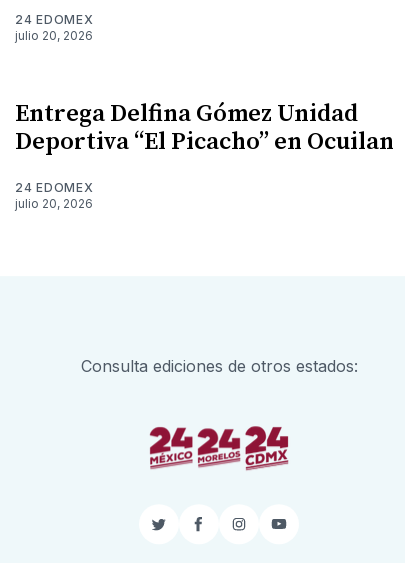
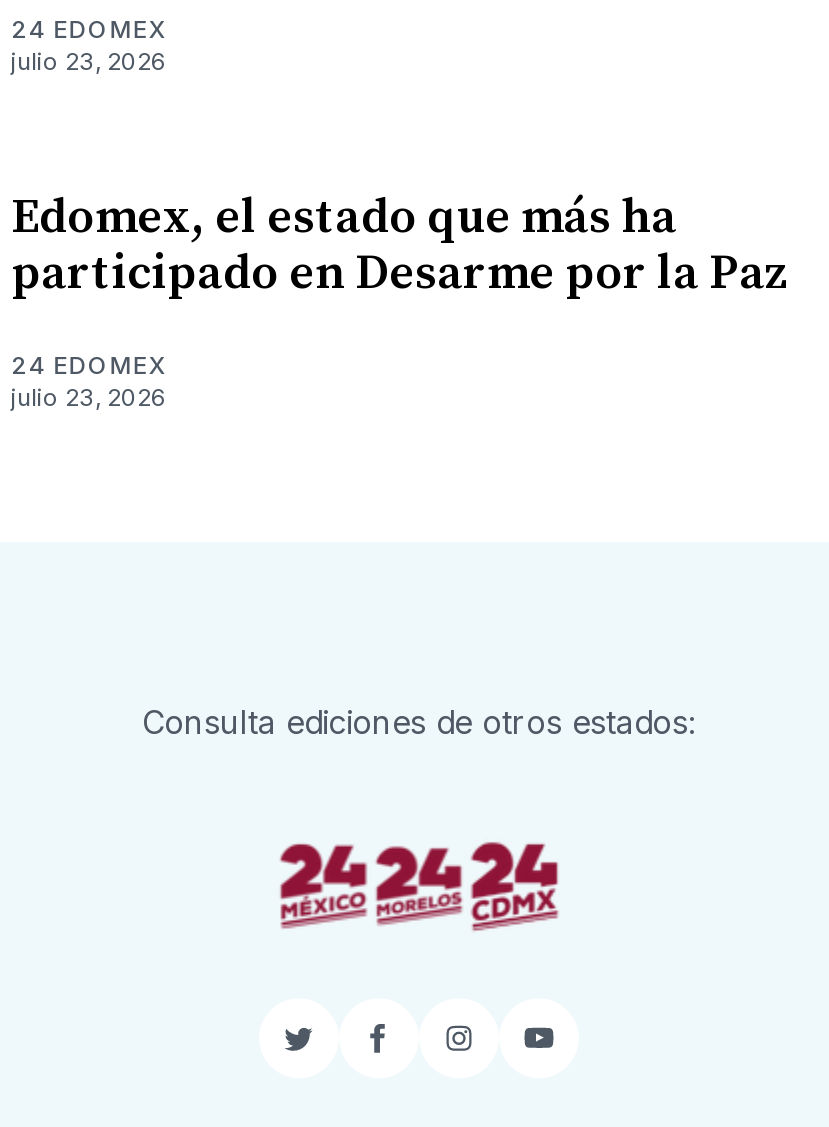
[15,28,93,43] julio 20, 2026 -> [11,46,167,76] julio 23, 2026
[15,99,394,157] Entrega Delfina Gómez Unidad | Deportiva “El Picacho” en Ocuilan -> [11,188,787,304] Edomex, el estado que más ha | participado en Desarme por la Paz
[15,196,93,211] julio 20, 2026 -> [11,382,167,412] julio 23, 2026

